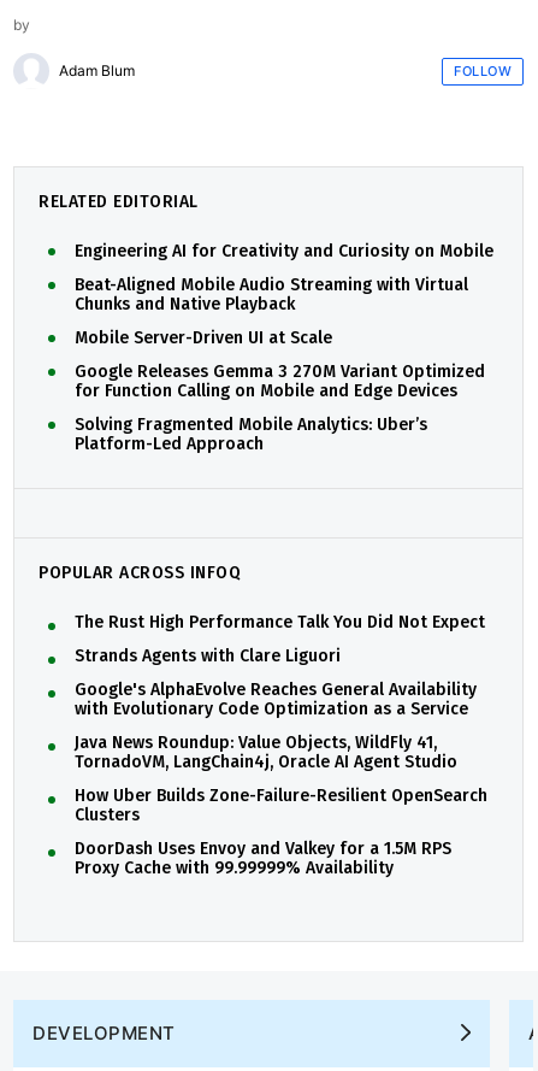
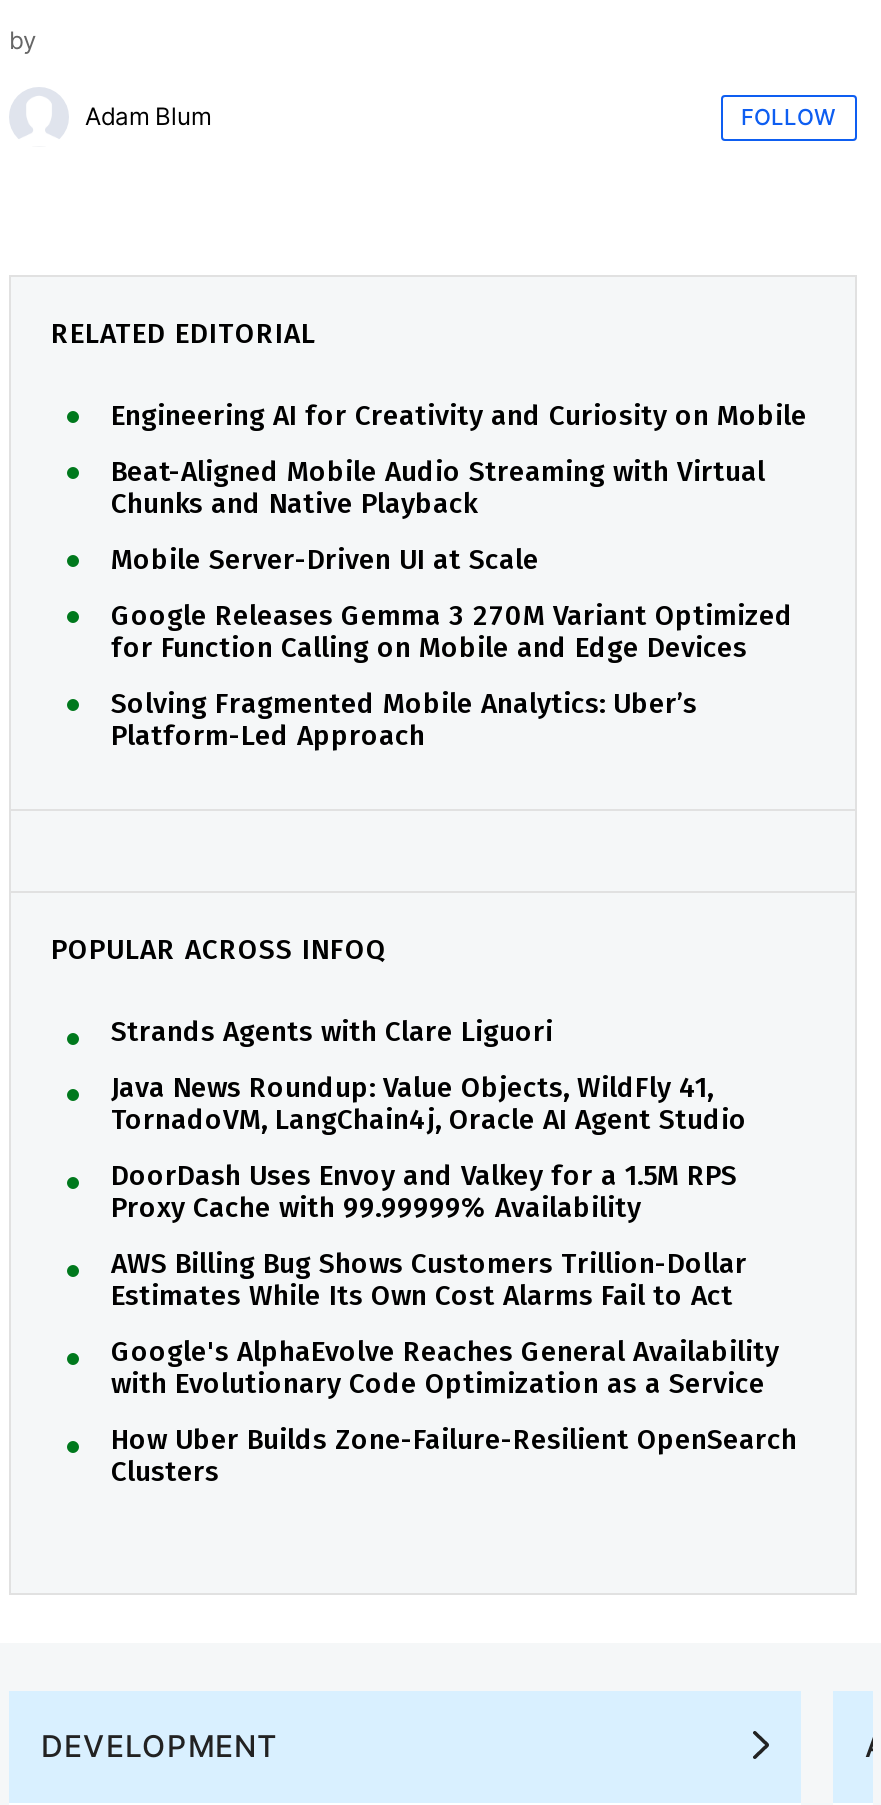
[75,612,485,632] The Rust High Performance Talk You Did Not Expect -> none
moved [75,646,341,666] -> [111,1015,553,1049]: Strands Agents with Clare Liguori
none -> [111,1247,747,1313] AWS Billing Bug Shows Customers Trillion-Dollar | Estimates While Its Own Cost Alarms Fail to Act
moved [75,679,477,719] -> [111,1335,779,1401]: Google's AlphaEvolve Reaches General Availability | with Evolutionary Code Optimization as a Service
moved [75,732,457,772] -> [111,1071,747,1137]: Java News Roundup: Value Objects, WildFly 41, | TornadoVM, LangChain4j, Oracle AI Agent Studio
moved [75,785,487,825] -> [111,1423,797,1489]: How Uber Builds Zone-Failure-Resilient OpenSearch | Clusters
moved [75,838,451,878] -> [111,1159,737,1225]: DoorDash Uses Envoy and Valkey for a 1.5M RPS | Proxy Cache with 99.99999% Availability

